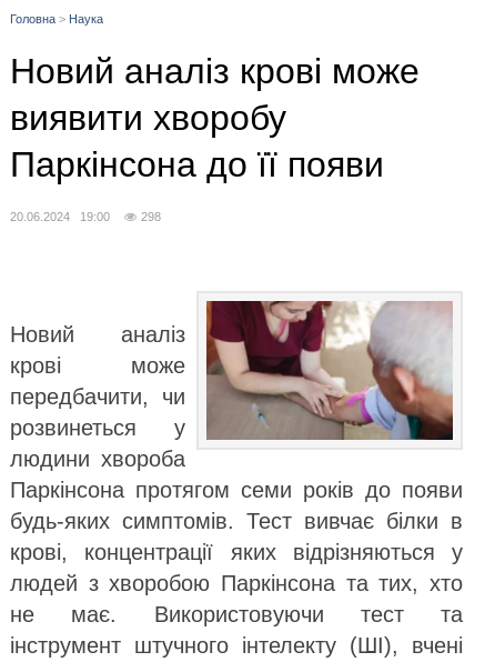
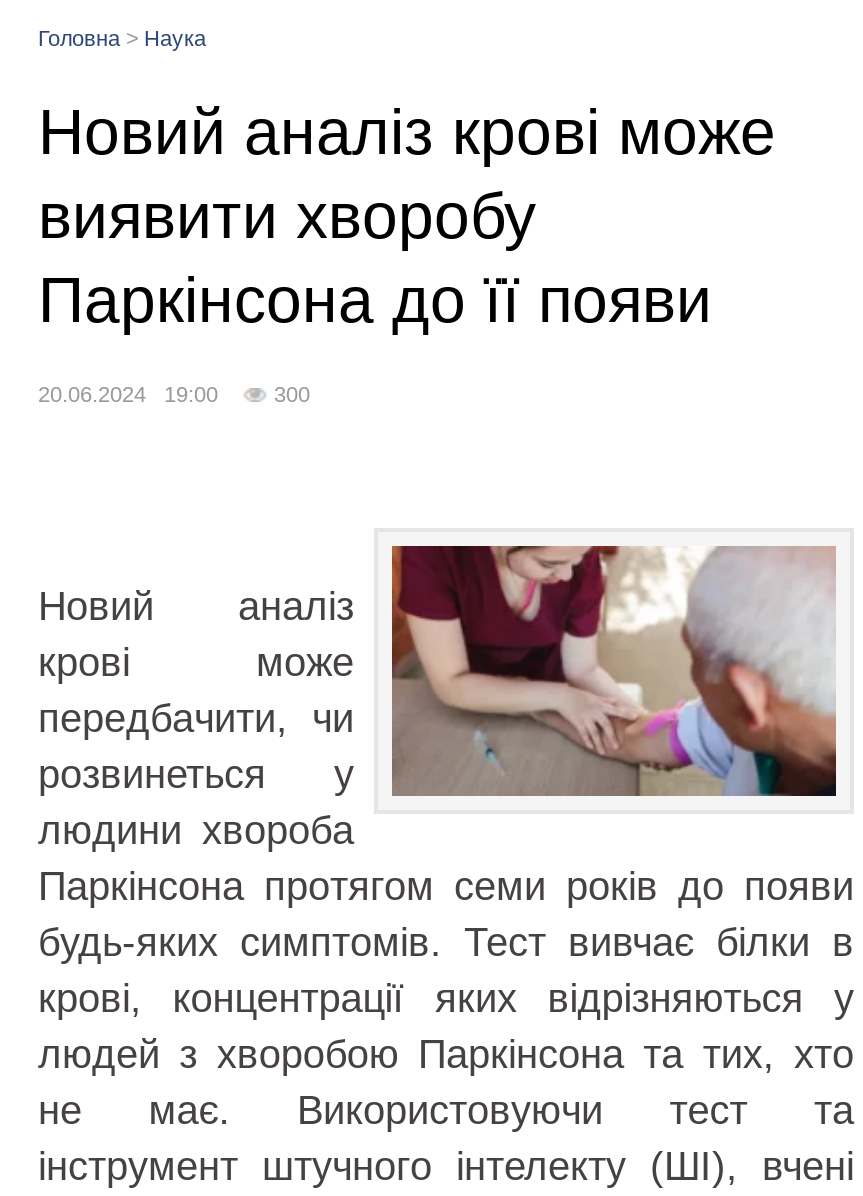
[10,210,161,223] 20.06.2024 19:00 298 -> [38,382,310,406] 20.06.2024 19:00 300

